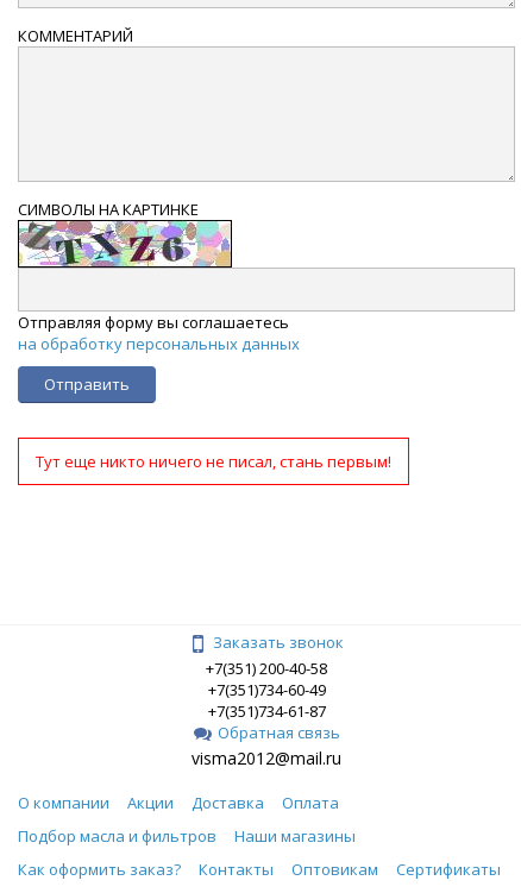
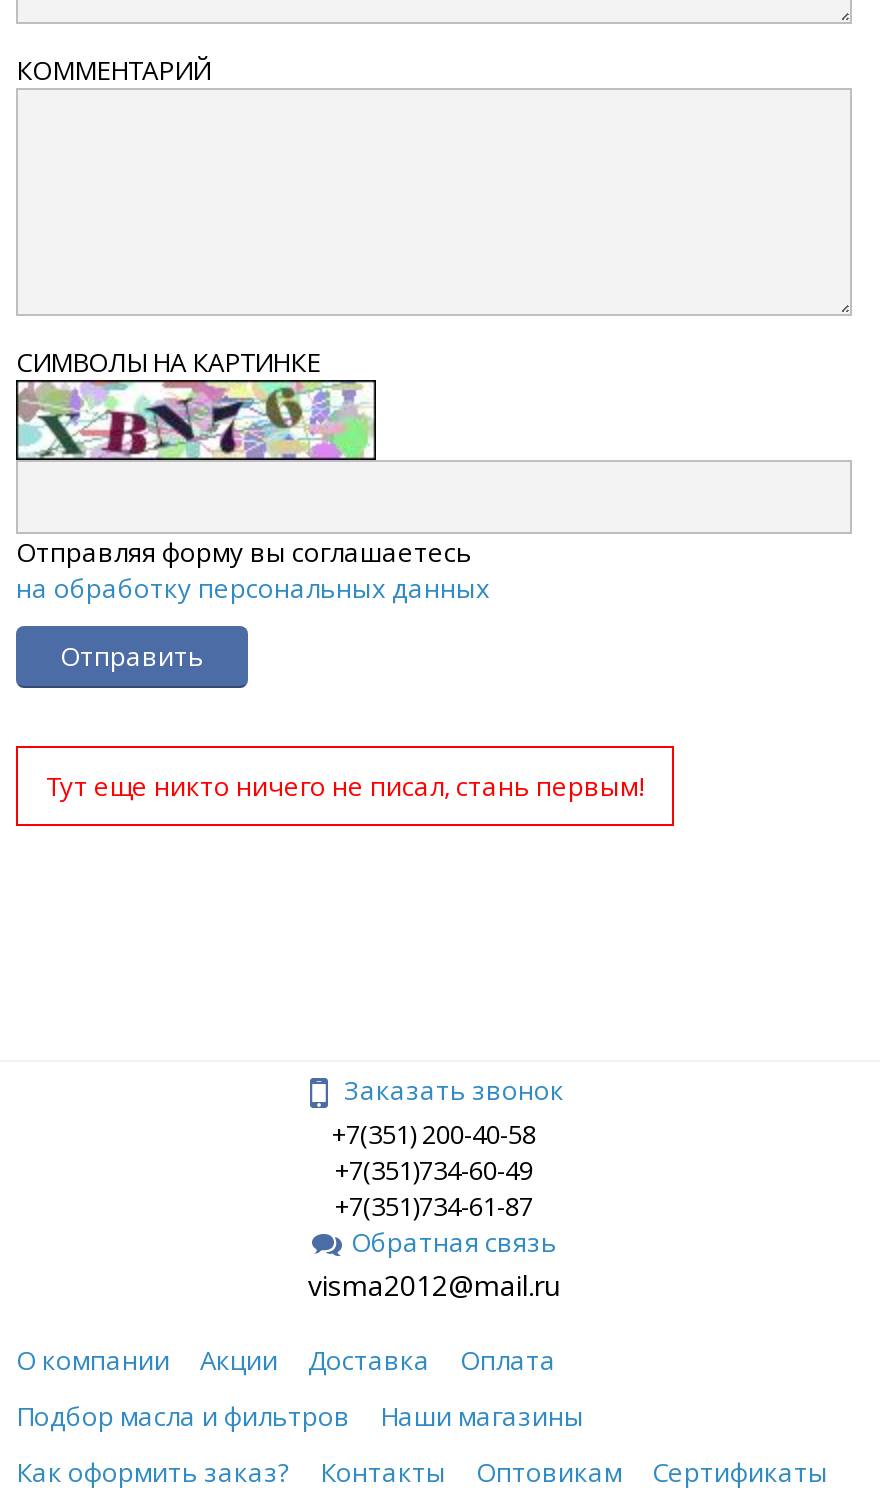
[18,220,232,269] [image] -> [16,380,376,462] [image]

